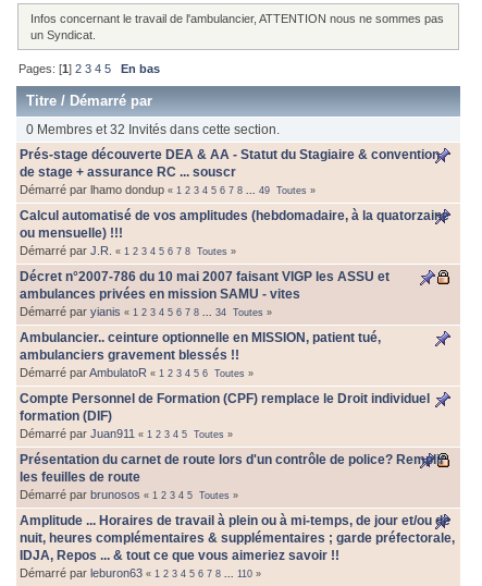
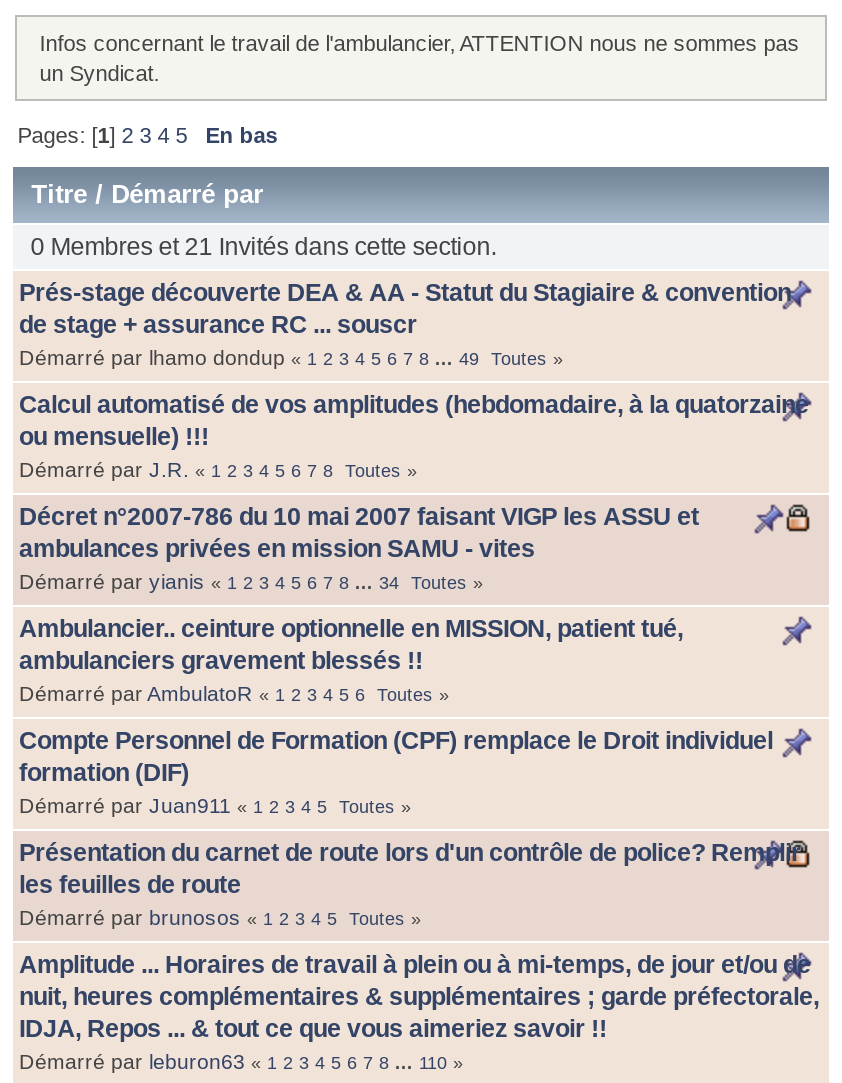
[26,122,279,137] 0 Membres et 32 Invités dans cette section. -> [30,233,496,261] 0 Membres et 21 Invités dans cette section.

